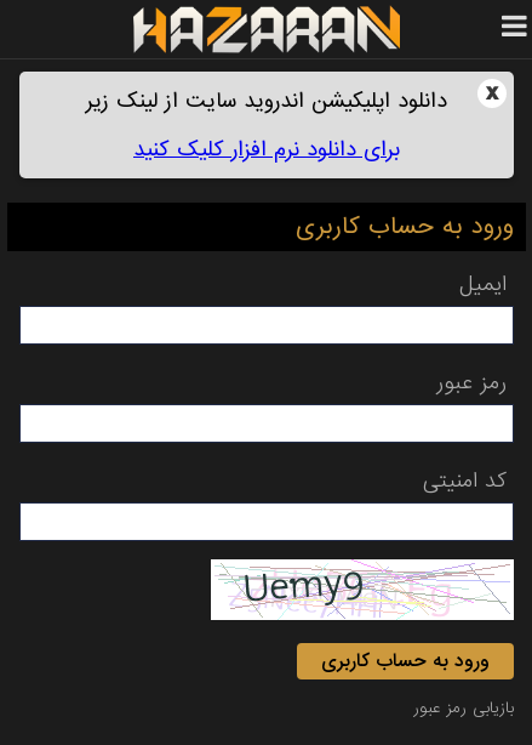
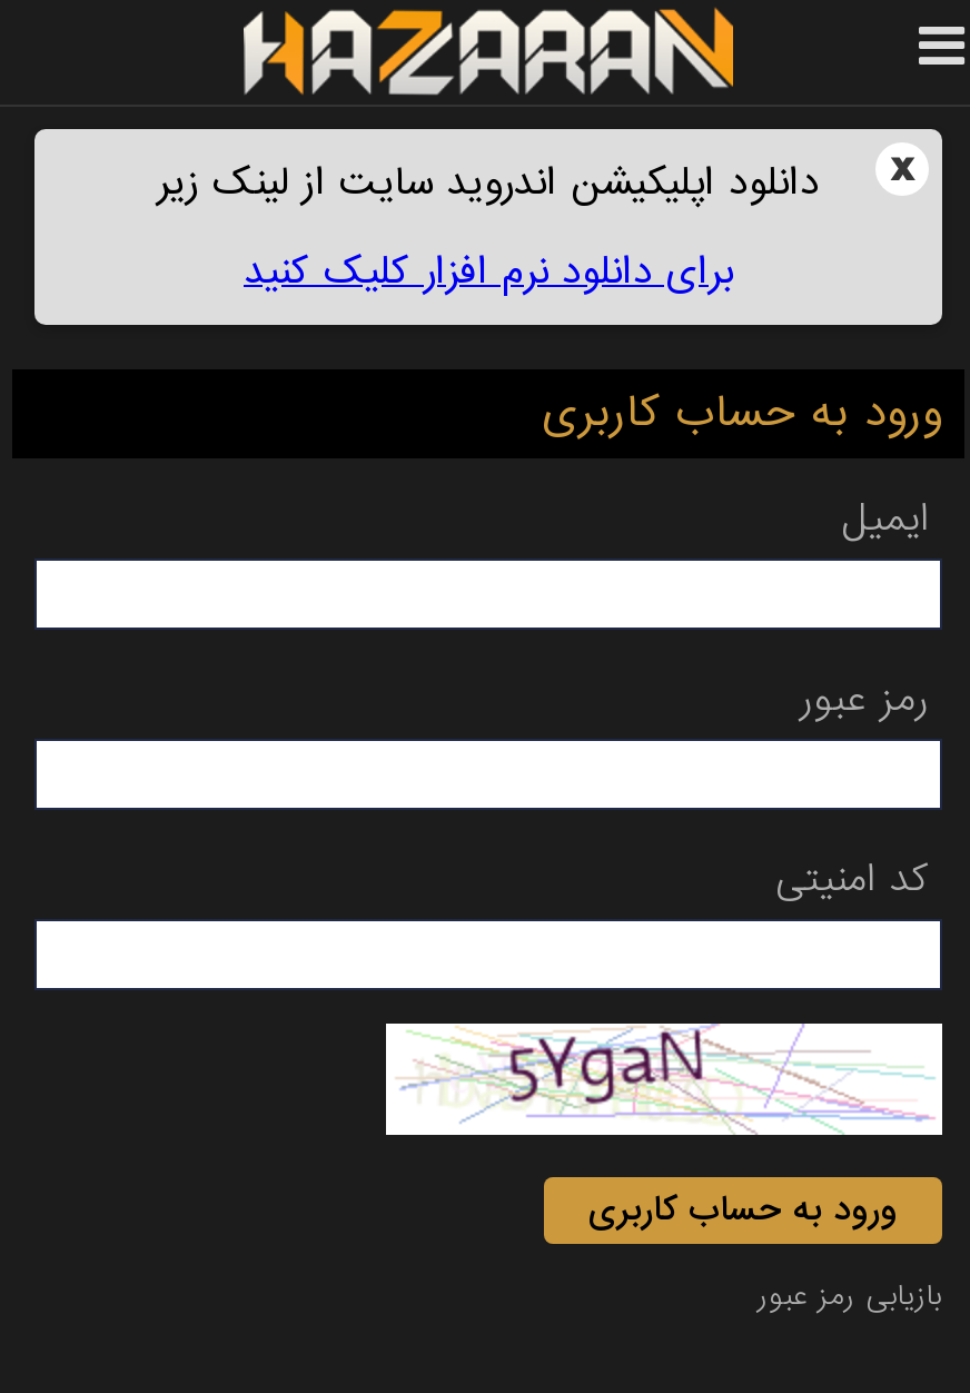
[219,561,509,615] [image] -> [402,1024,931,1133] [image]

